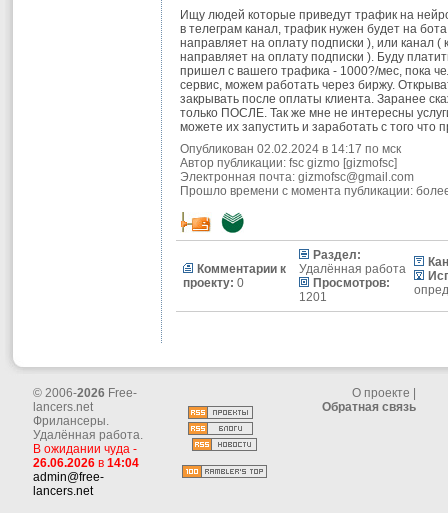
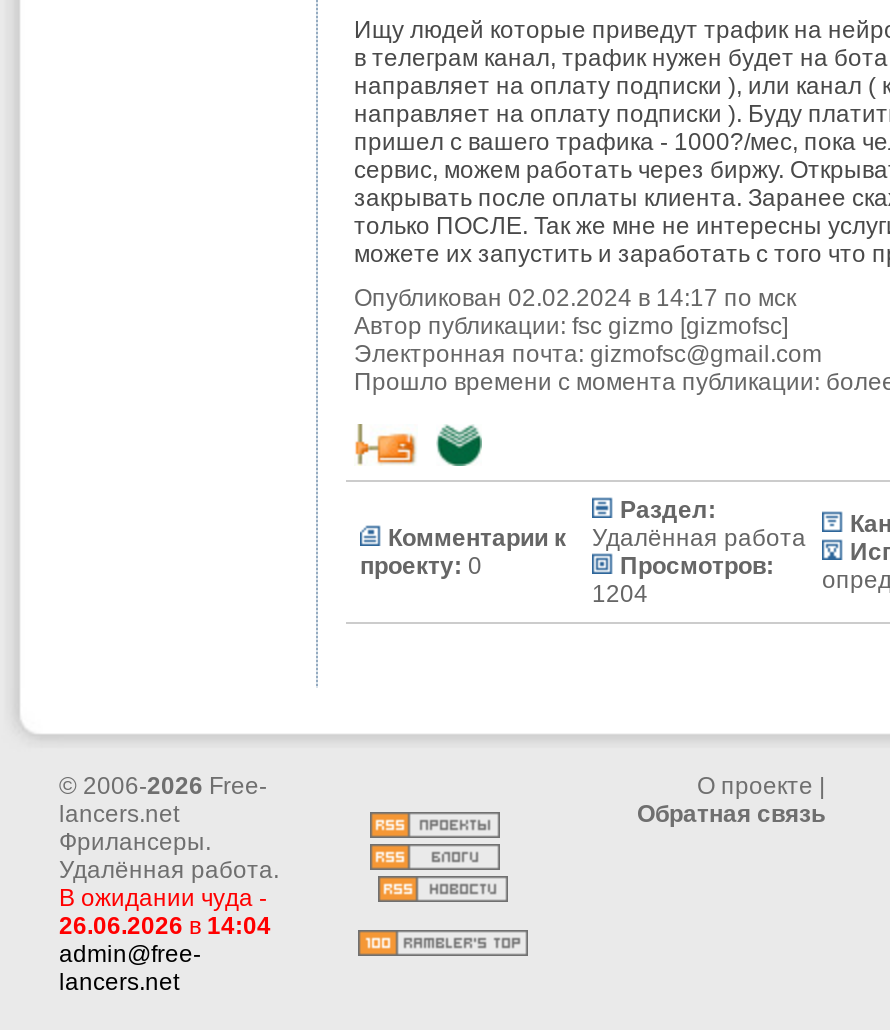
[299,290,327,304] 1201 -> [592,580,648,608] 1204

